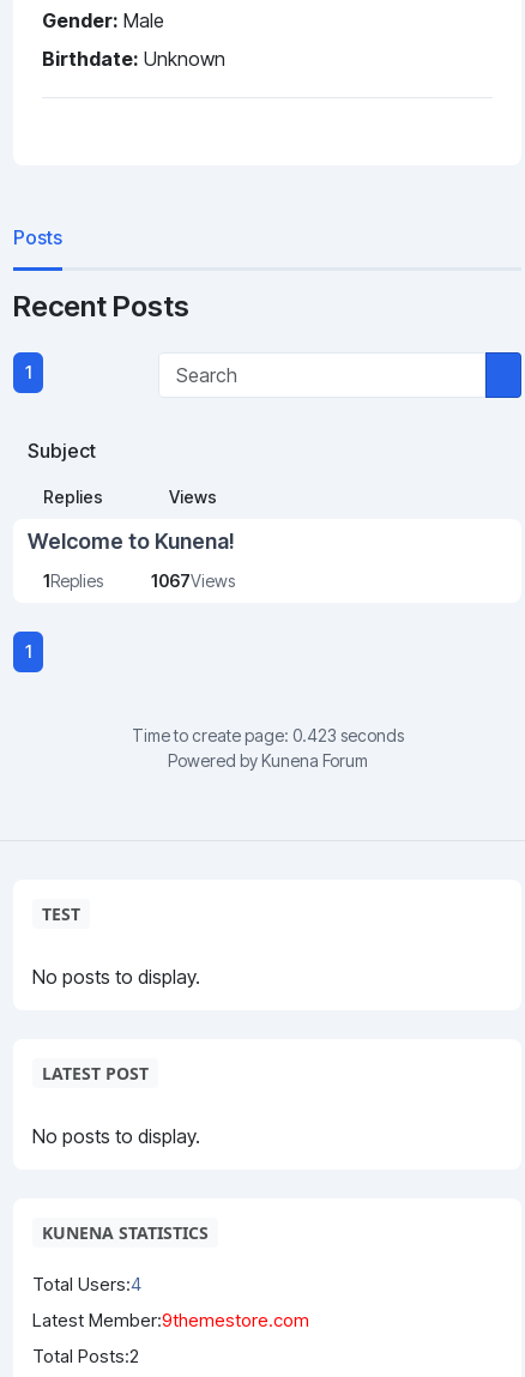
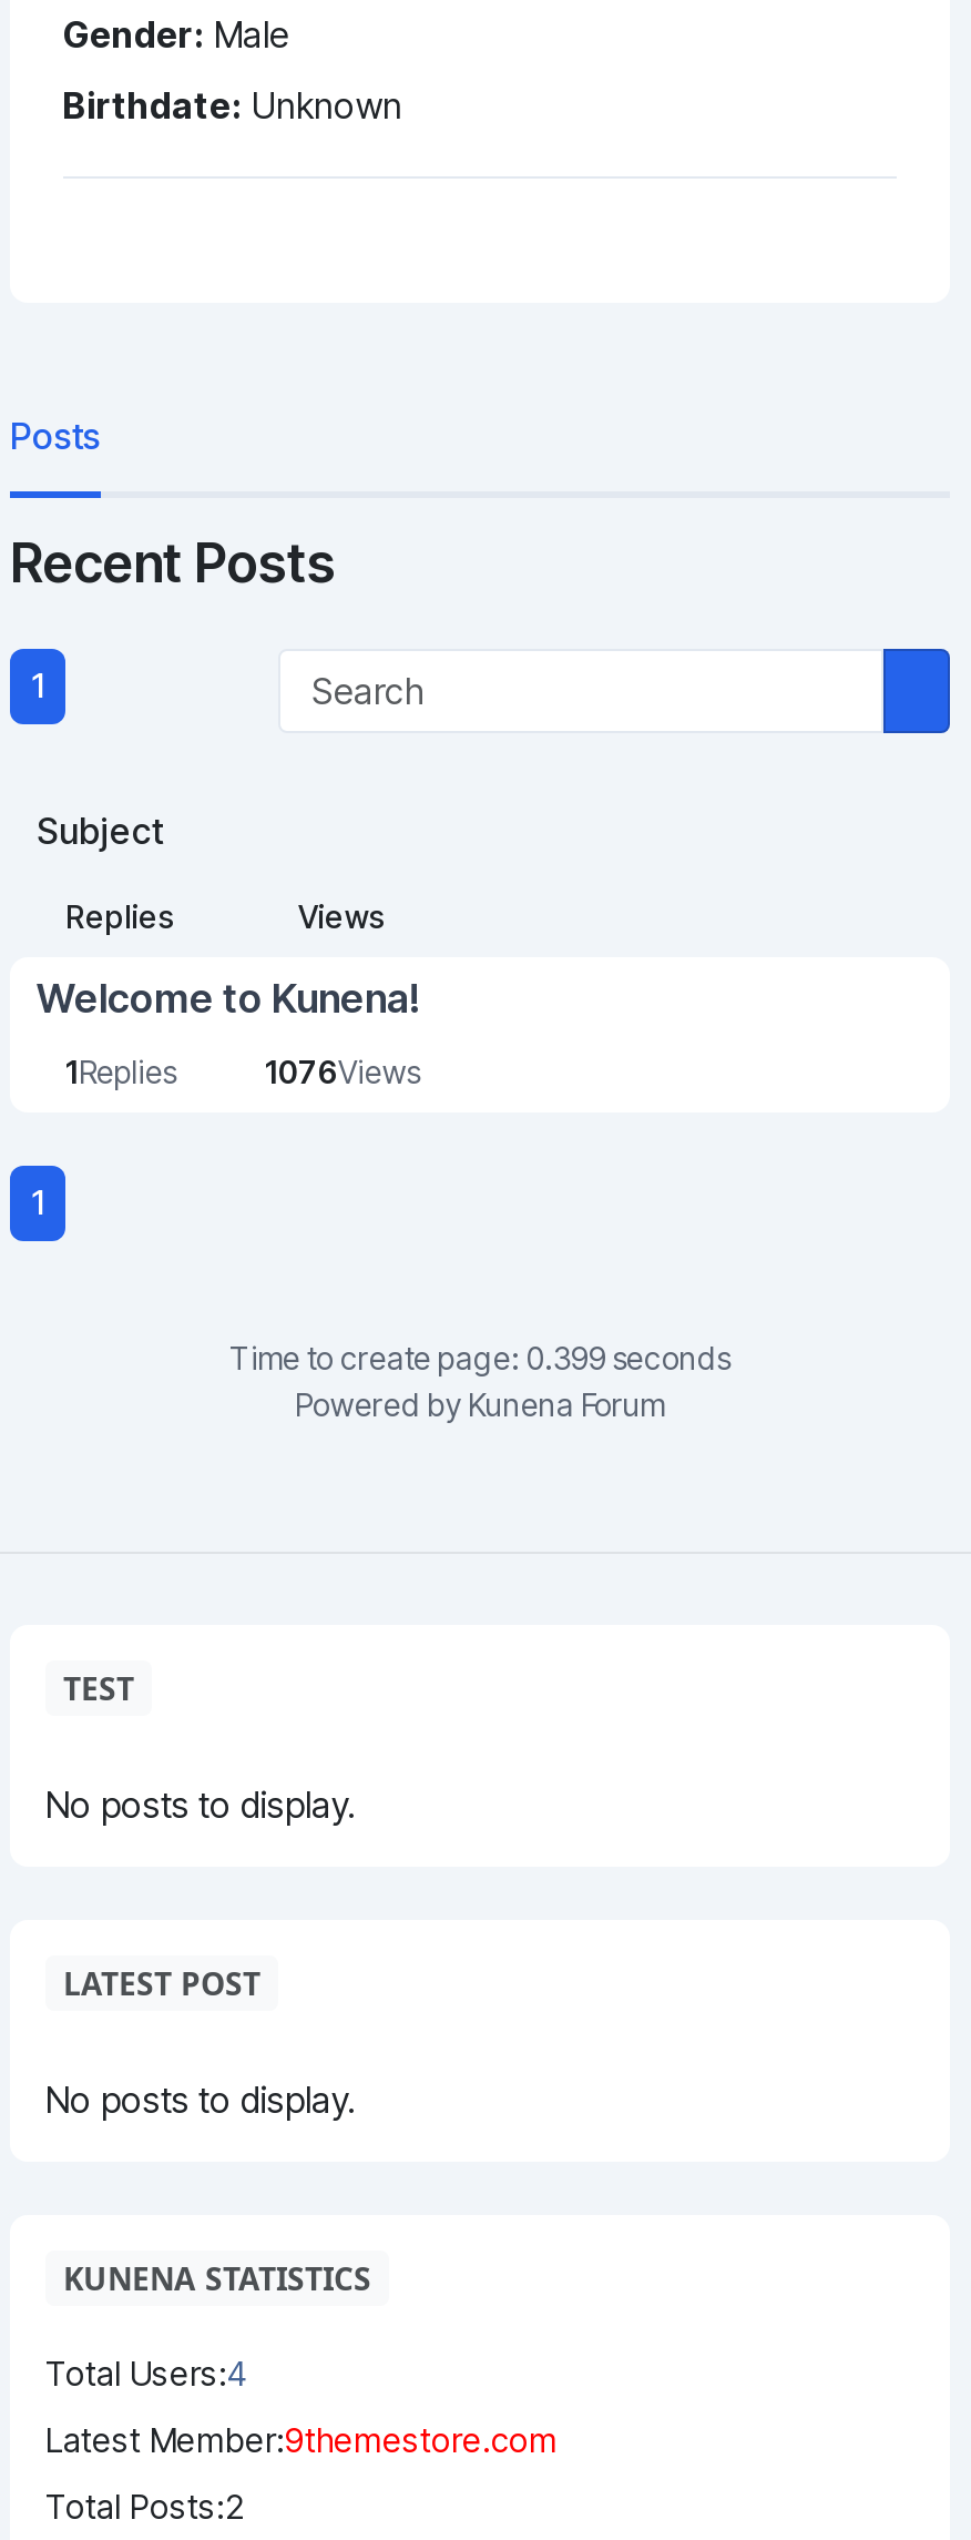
[151,570,235,591] 1067Views -> [265,1053,420,1090] 1076Views
[131,725,403,745] Time to create page: 0.423 seconds -> [229,1339,730,1376] Time to create page: 0.399 seconds

